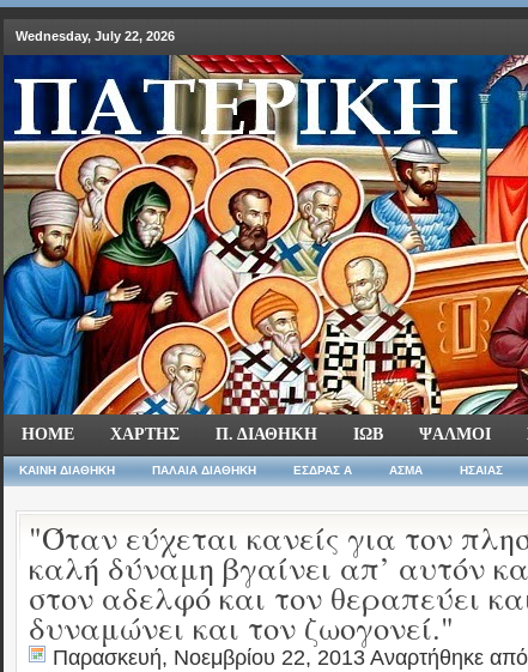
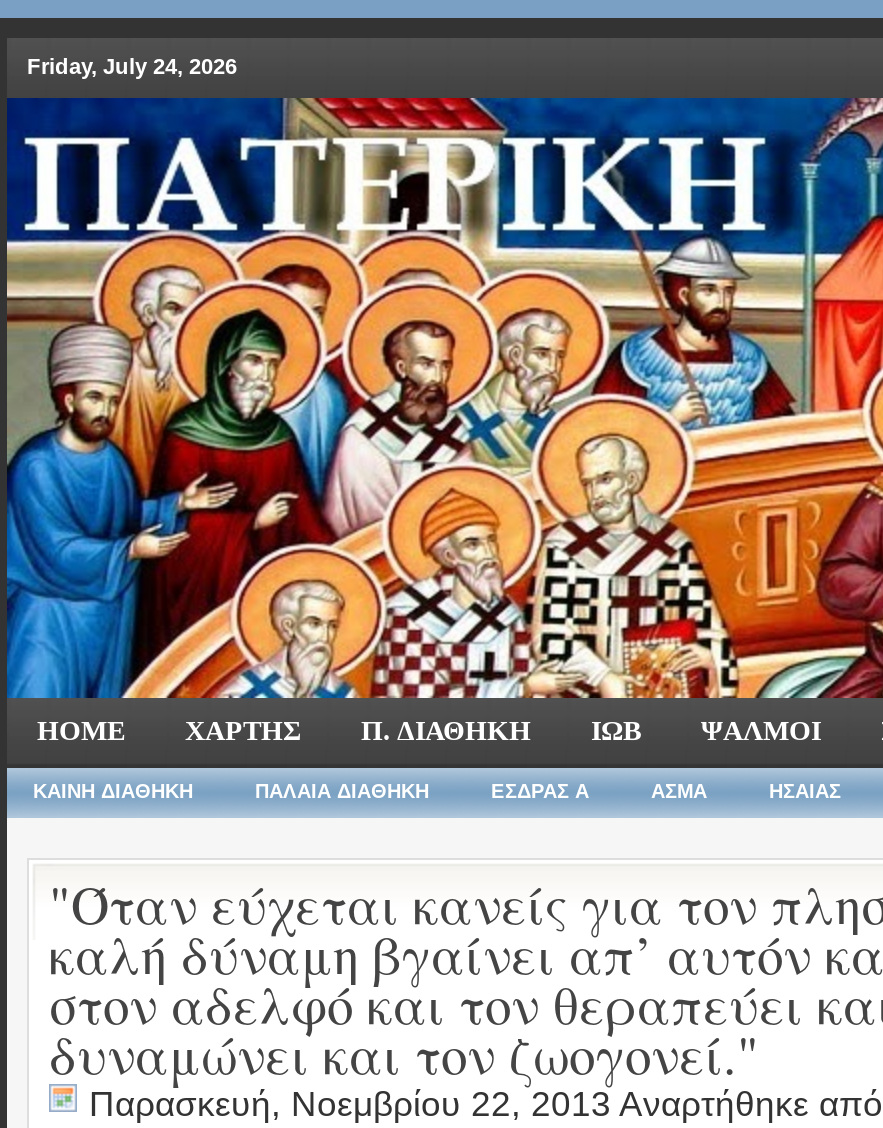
[16,29,175,43] Wednesday, July 22, 2026 -> [27,54,237,78] Friday, July 24, 2026

